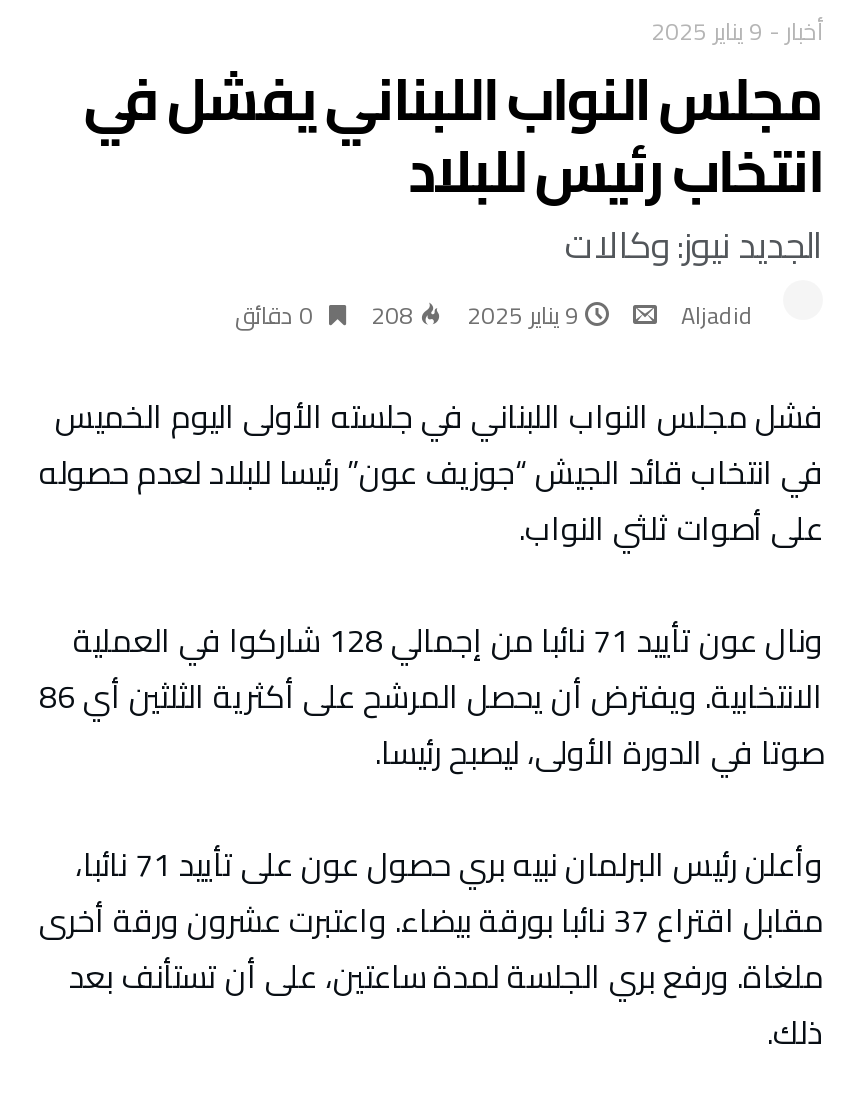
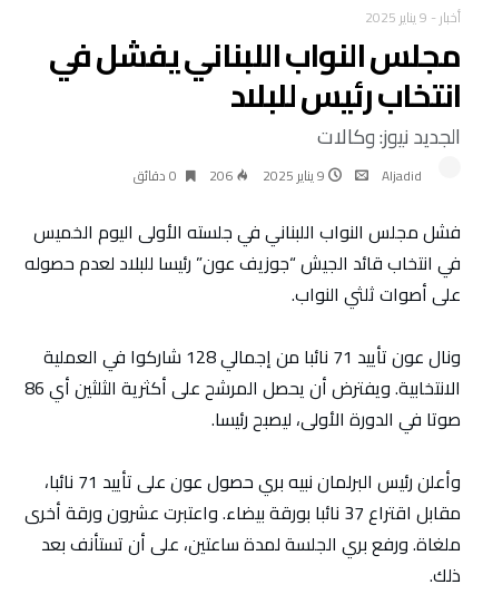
[371,292,413,338] 208 -> [209,163,233,188] 206

